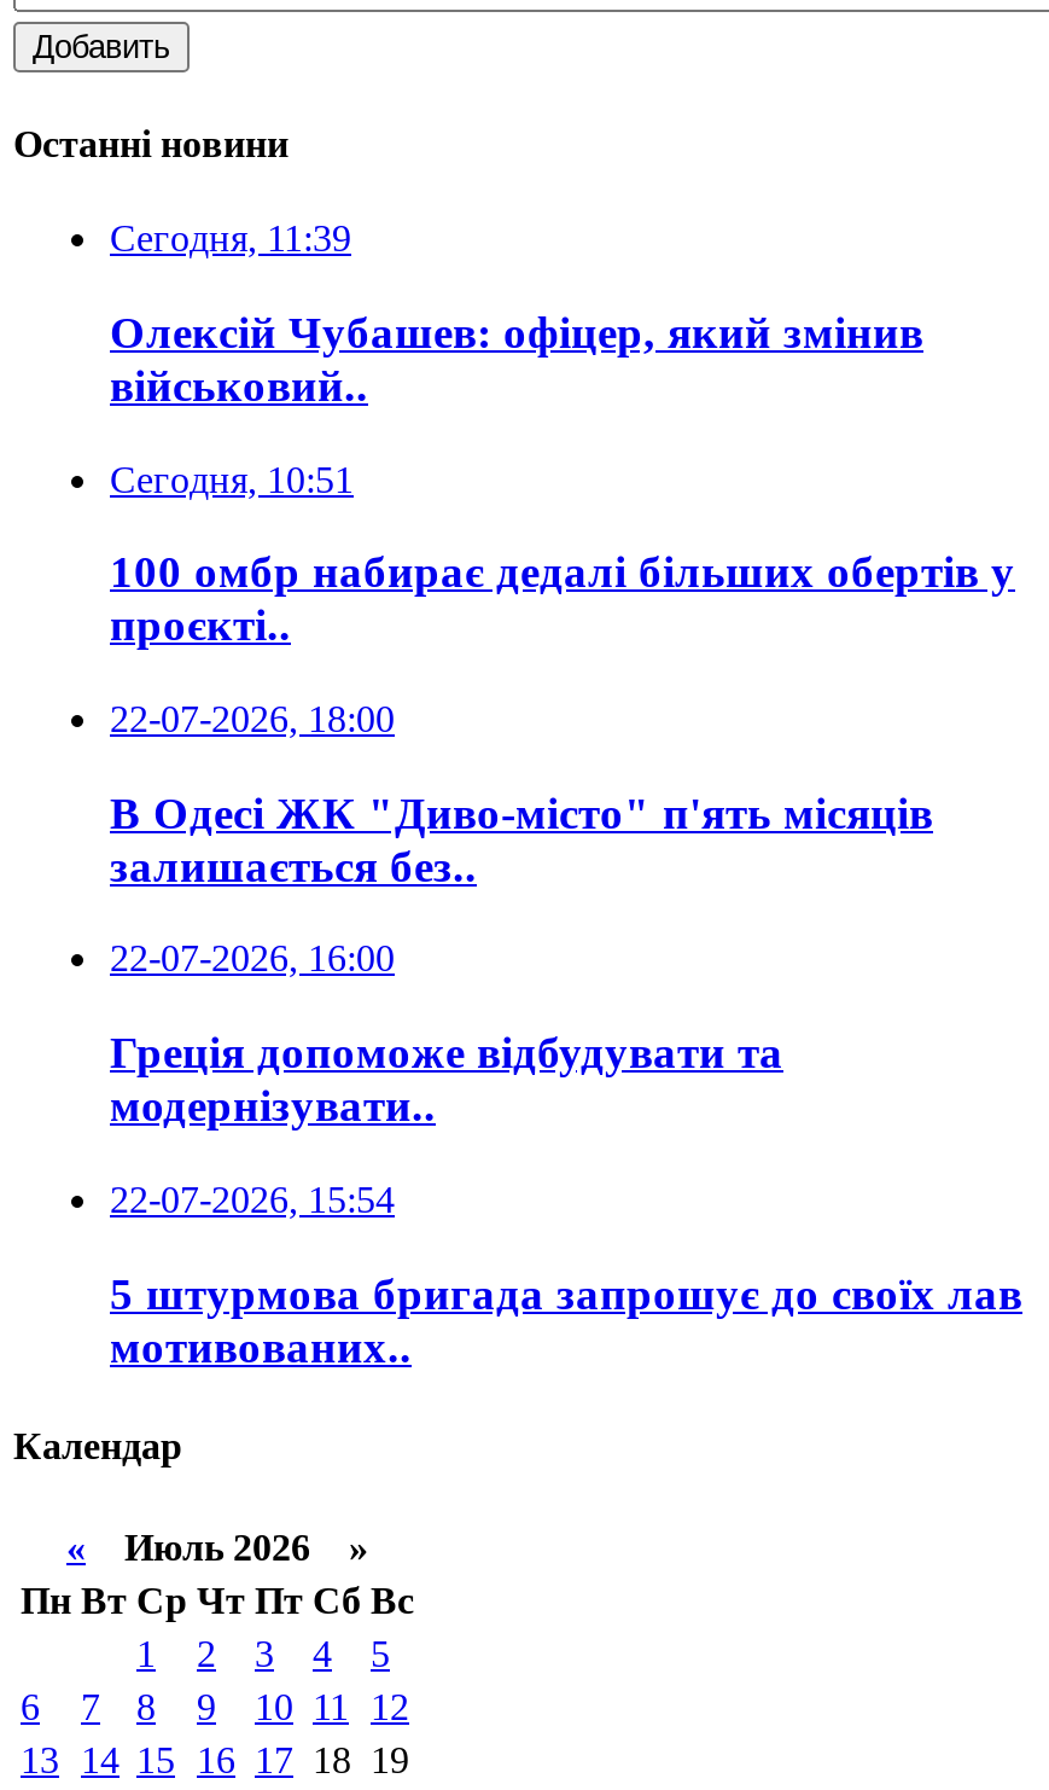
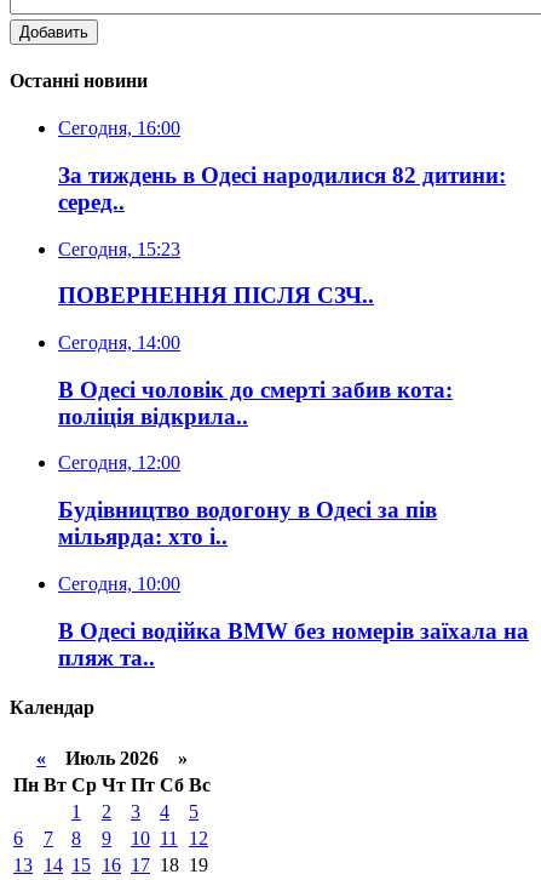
[110,218,351,259] Сегодня, 11:39 -> [58,118,180,138] Сегодня, 16:00
[110,307,923,410] Олексій Чубашев: офіцер, який змінив | військовий.. -> [58,162,506,214] За тиждень в Одесі народилися 82 дитини: | серед..
[110,458,354,499] Сегодня, 10:51 -> [58,238,180,259] Сегодня, 15:23
[110,547,1015,651] 100 омбр набирає дедалі більших обертів у | проєкті.. -> [58,283,374,308] ПОВЕРНЕННЯ ПІСЛЯ СЗЧ..
[110,698,395,739] 22-07-2026, 18:00 -> [58,332,180,353] Сегодня, 14:00
[110,787,933,891] В Одесі ЖК "Диво-місто" п'ять місяців | залишається без.. -> [58,377,453,429] В Одесі чоловік до смерті забив кота: | поліція відкрила..
[110,938,395,980] 22-07-2026, 16:00 -> [58,453,180,473] Сегодня, 12:00
[110,1027,783,1131] Греція допоможе відбудувати та | модернізувати.. -> [58,497,437,549] Будівництво водогону в Одесі за пів | мільярда: хто і..
[110,1179,395,1220] 22-07-2026, 15:54 -> [58,573,180,594] Сегодня, 10:00
[110,1267,1022,1371] 5 штурмова бригада запрошує до своїх лав | мотивованих.. -> [58,618,529,670] В Одесі водійка BMW без номерів заїхала на | пляж та..

